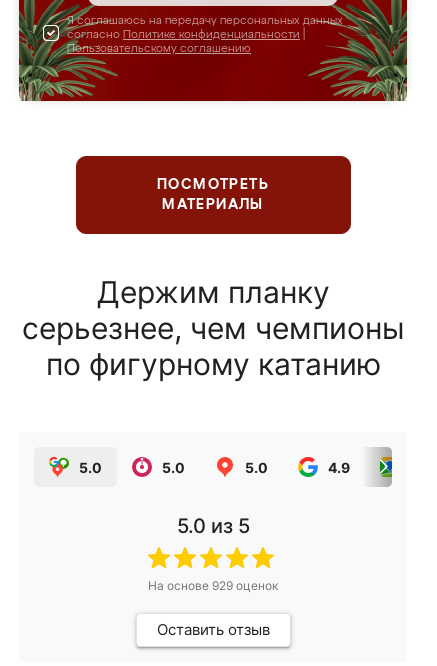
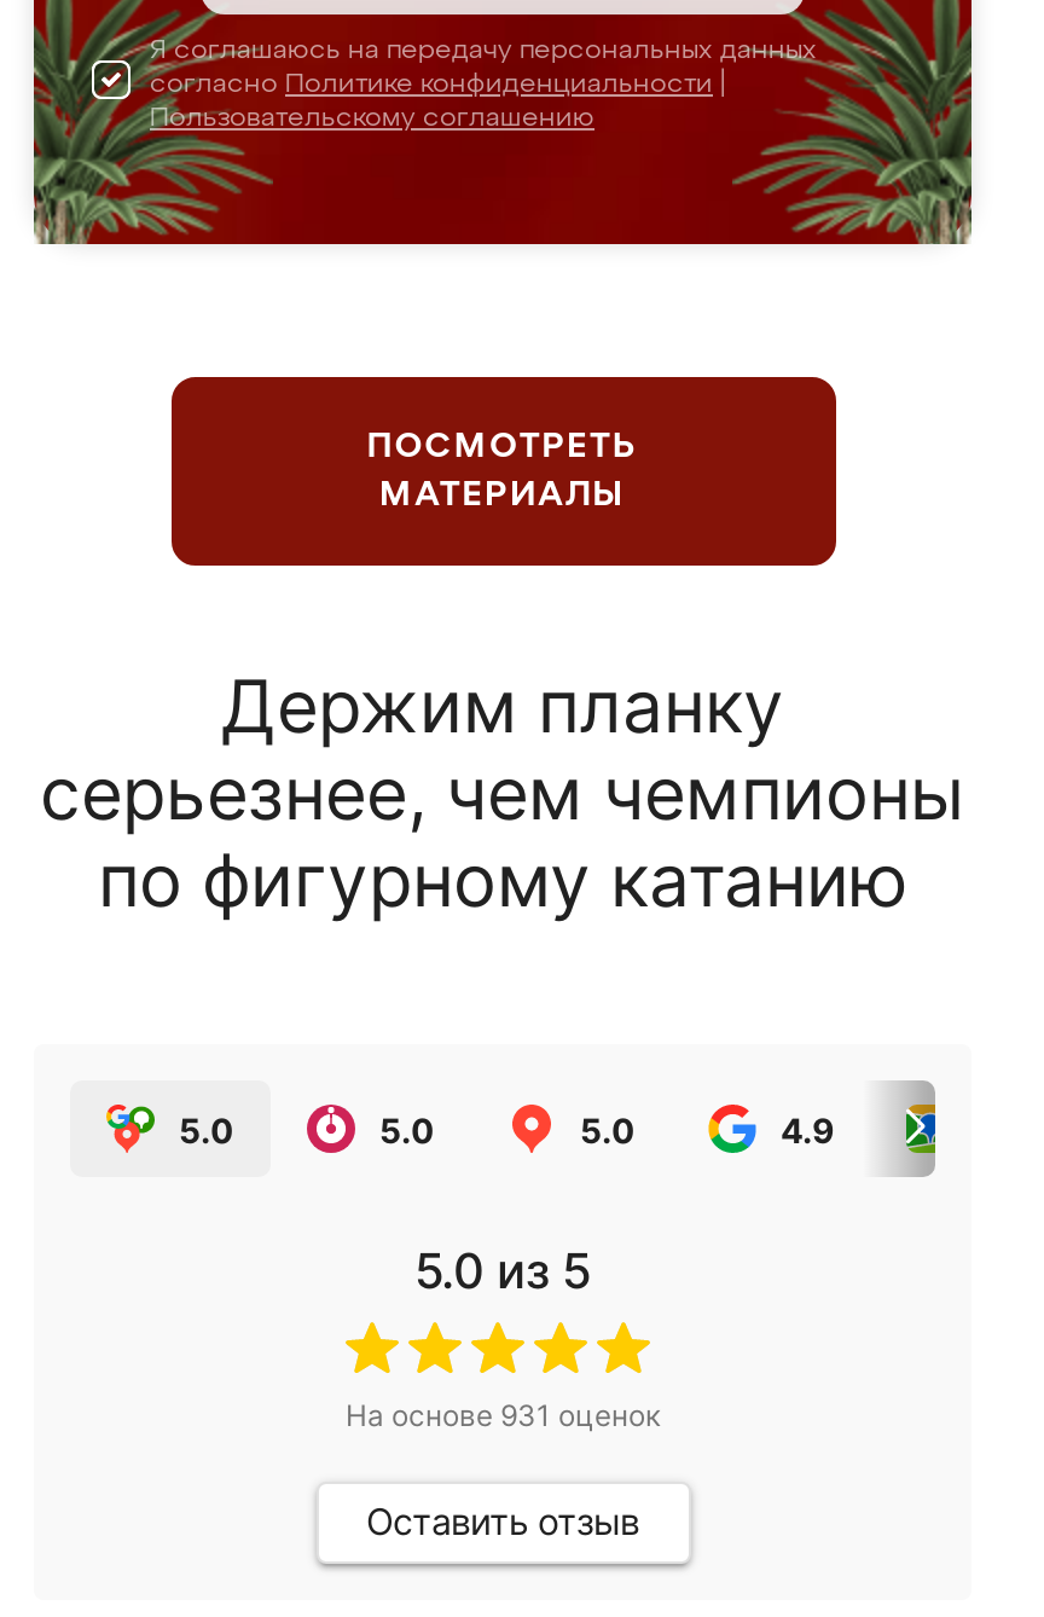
[148,578,278,593] На основе 929 оценок -> [346,1397,660,1433] На основе 931 оценок

